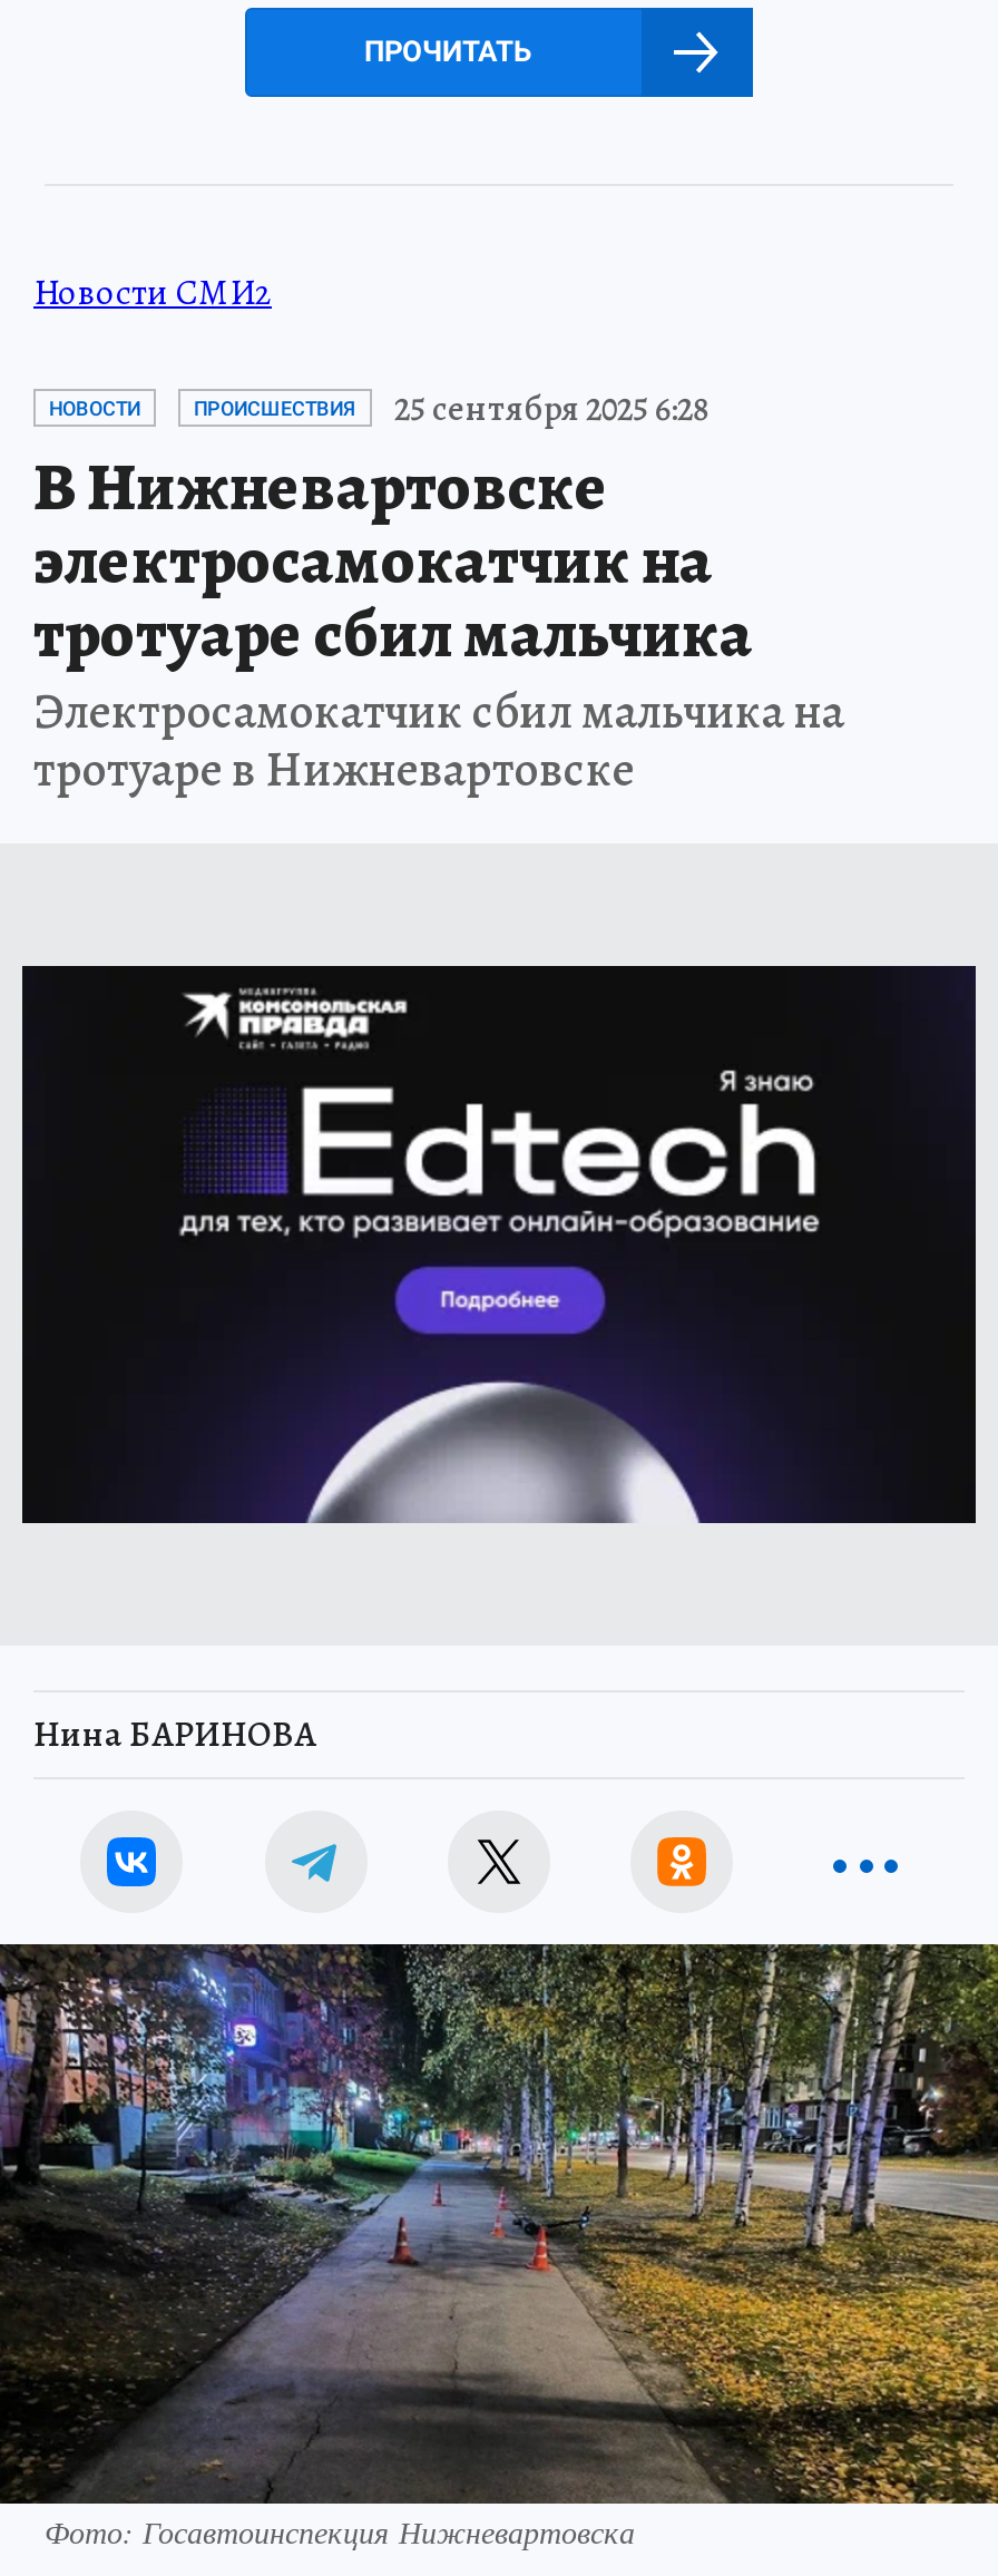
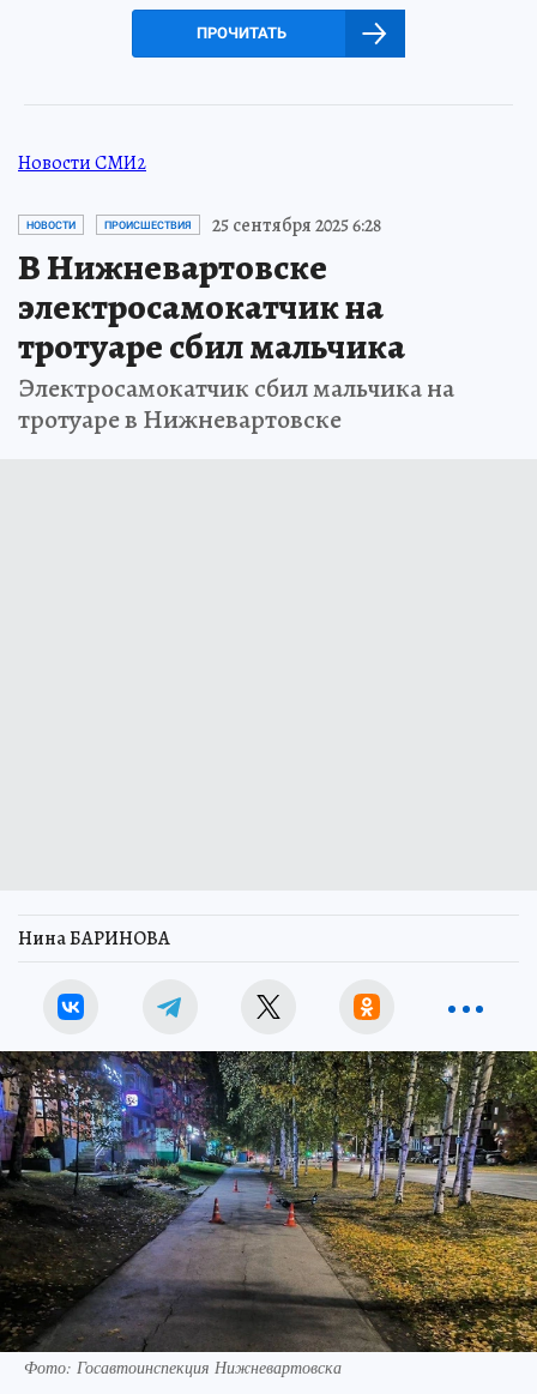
[20,964,978,1525] [image] -> none

